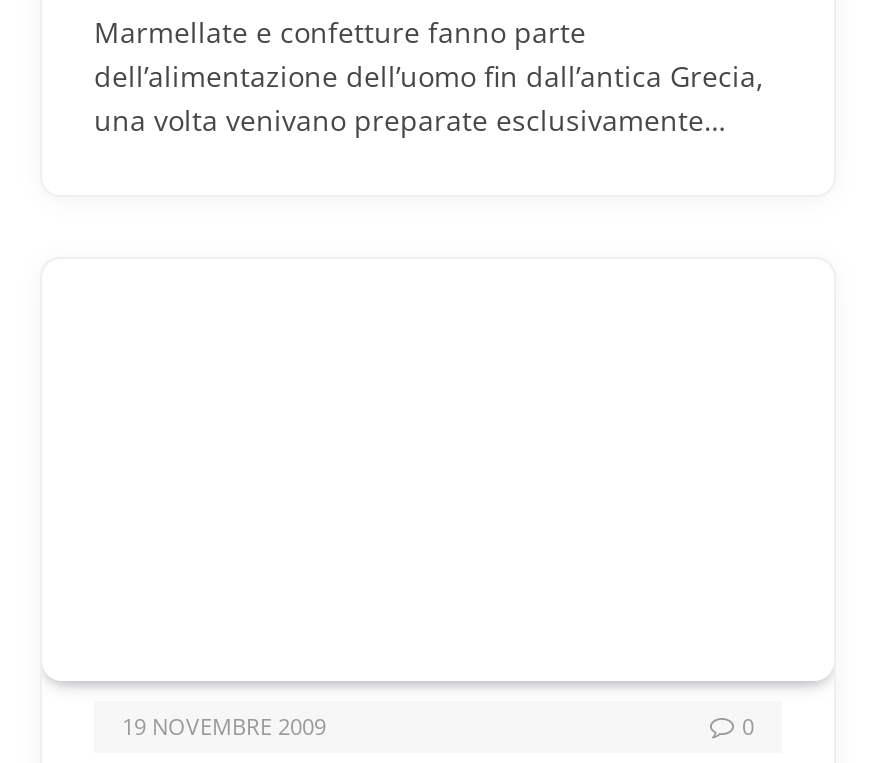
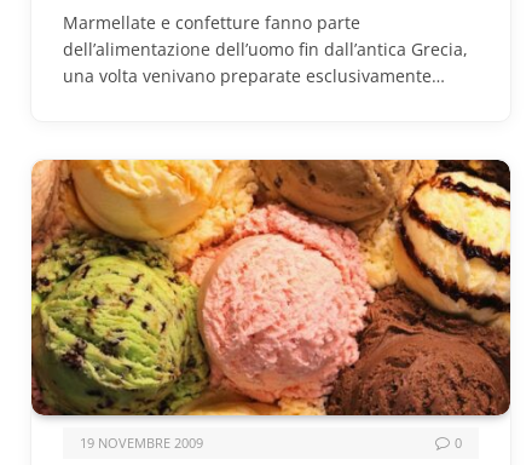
none -> [30,159,511,417] [image]

